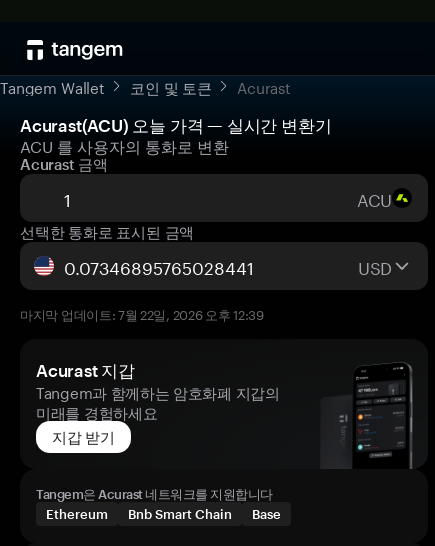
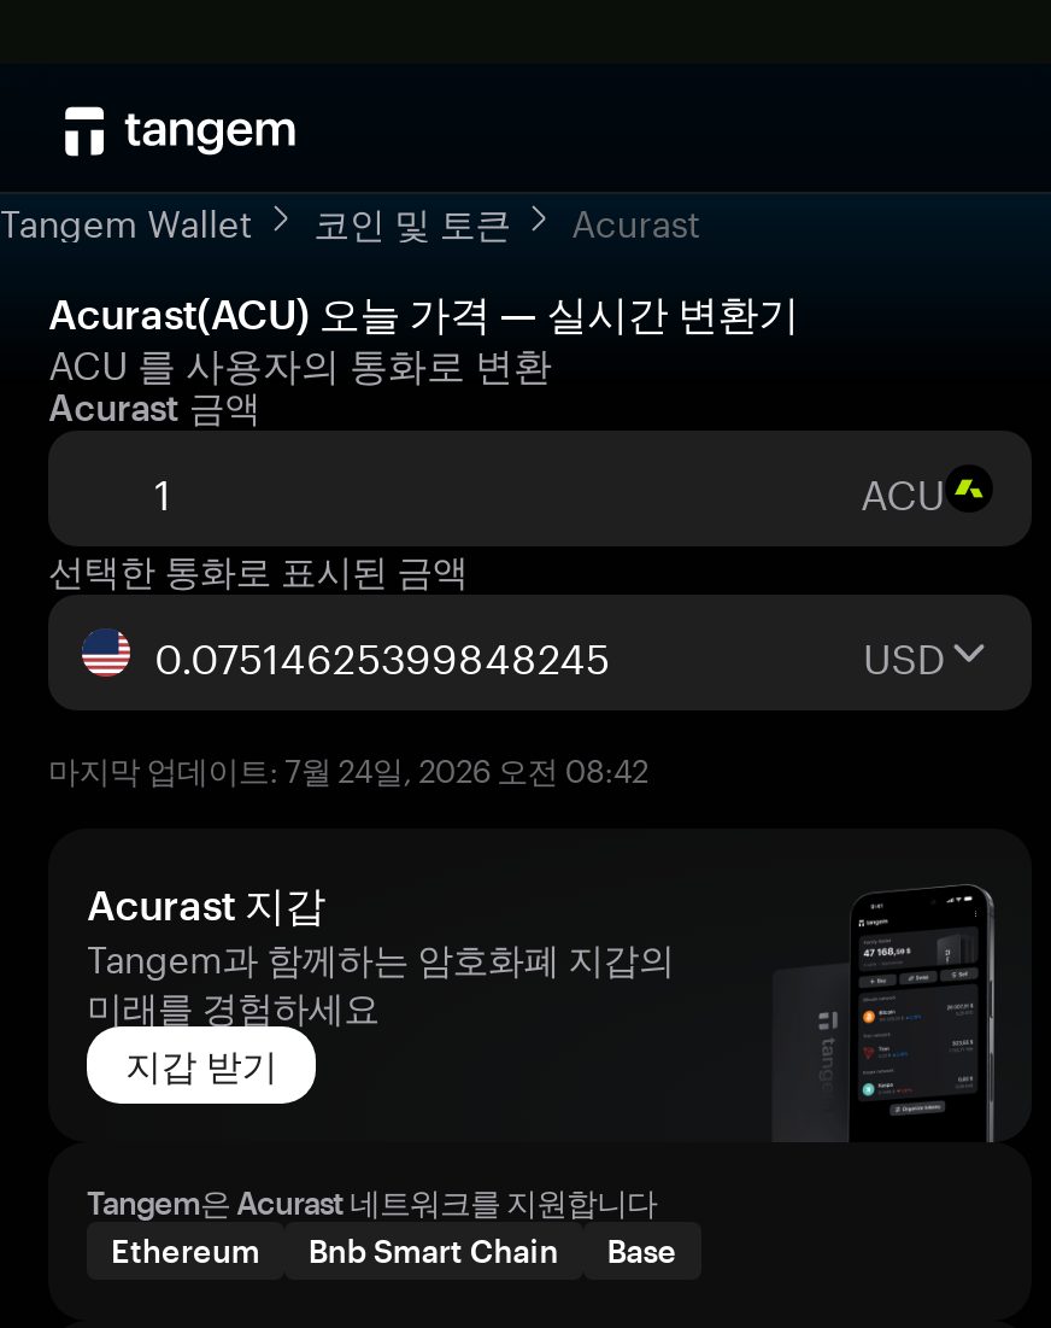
[20,303,264,323] 마지막 업데이트: 7월 22일, 2026 오후 12:39 -> [48,742,648,790] 마지막 업데이트: 7월 24일, 2026 오전 08:42

